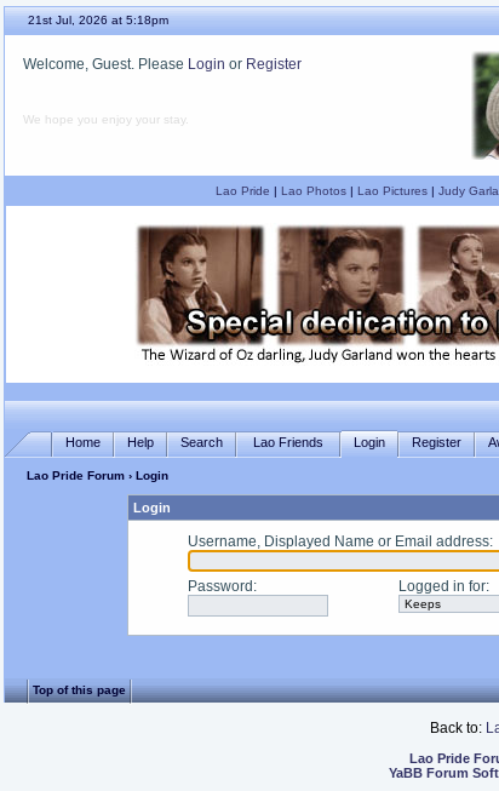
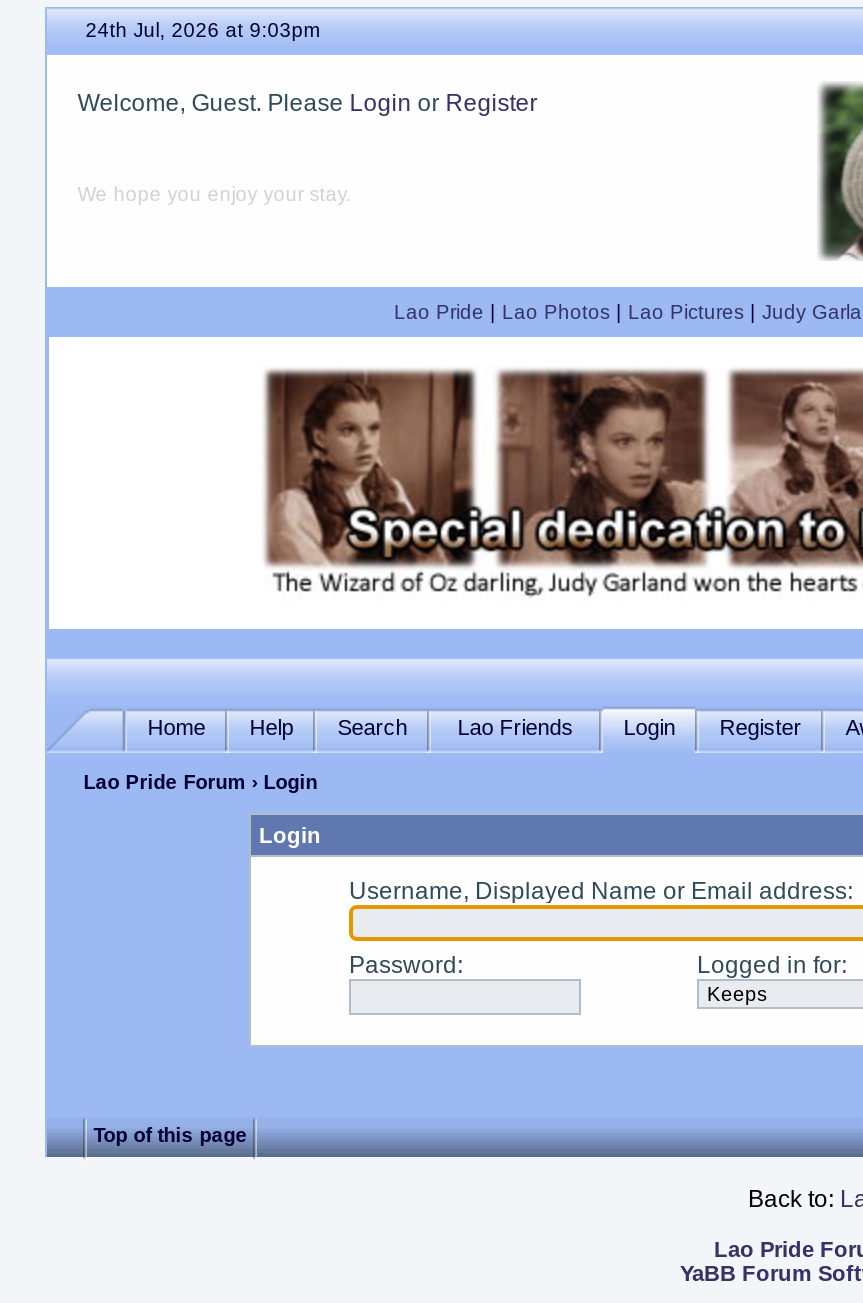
[28,13,169,27] 21st Jul, 2026 at 5:18pm -> [85,19,319,41] 24th Jul, 2026 at 9:03pm

